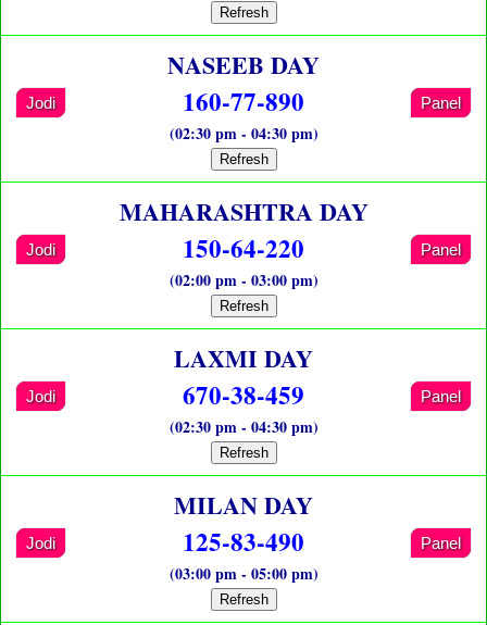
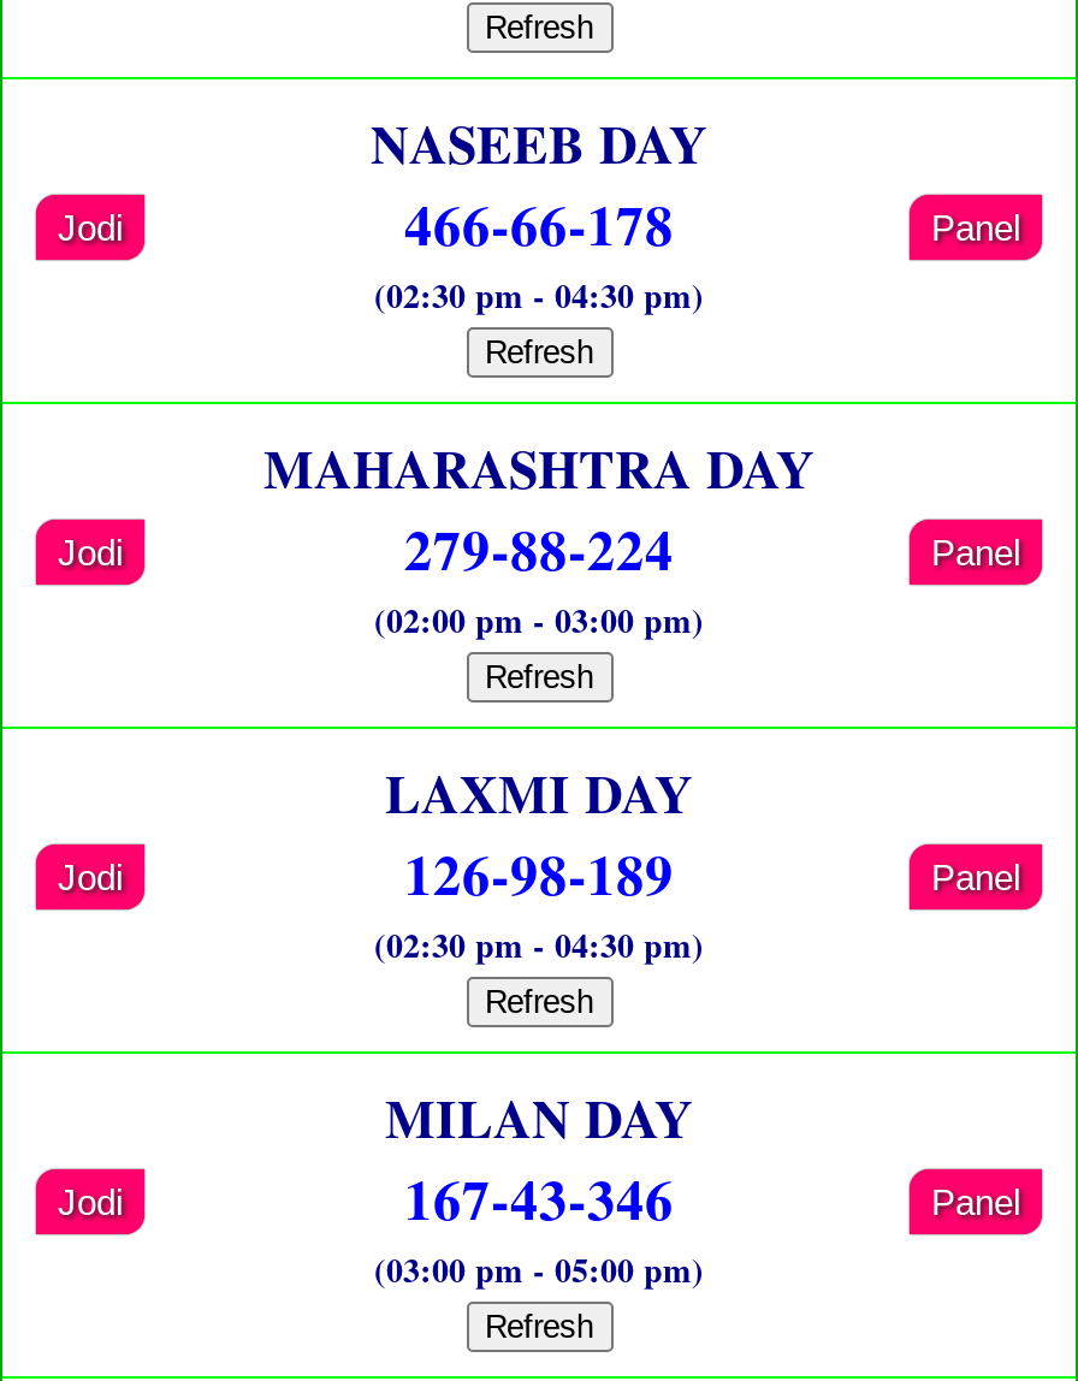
[183,82,304,119] 160-77-890 -> [404,182,674,264] 466-66-178
[183,229,304,266] 150-64-220 -> [404,507,674,589] 279-88-224
[183,376,304,413] 670-38-459 -> [404,832,674,914] 126-98-189
[183,523,304,560] 125-83-490 -> [404,1157,674,1239] 167-43-346

